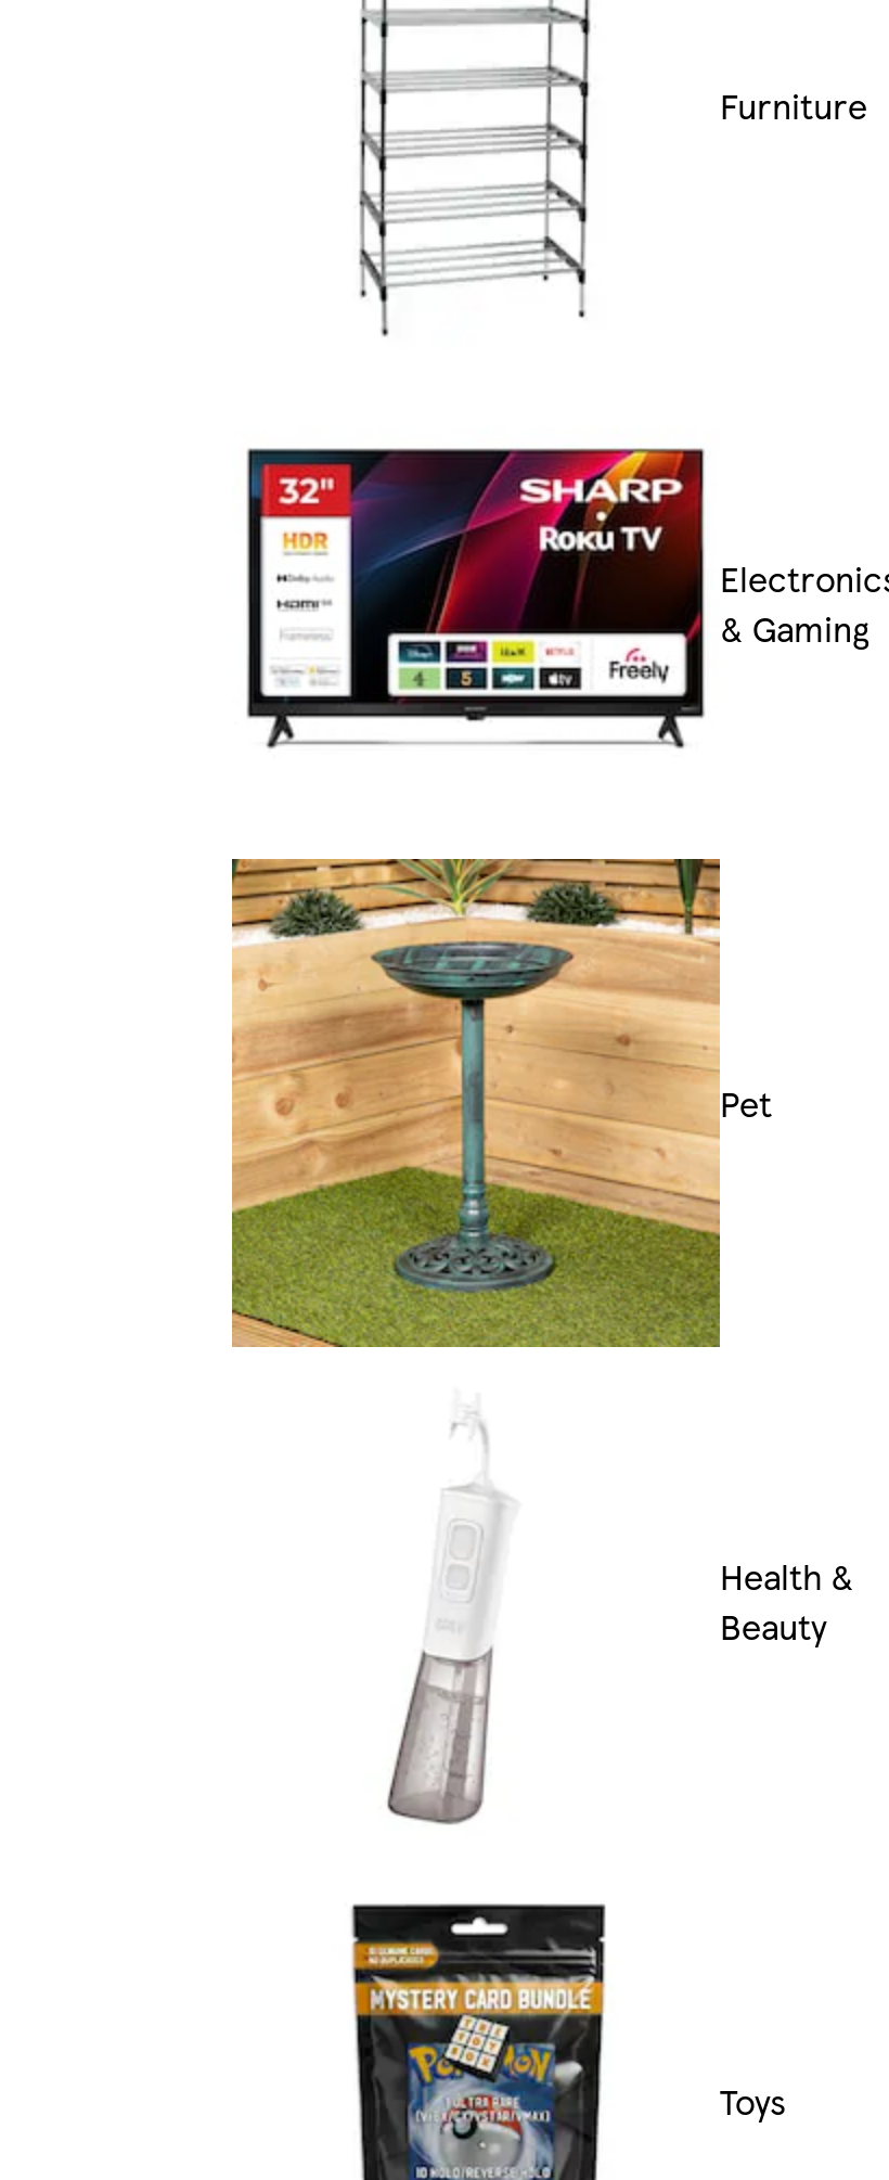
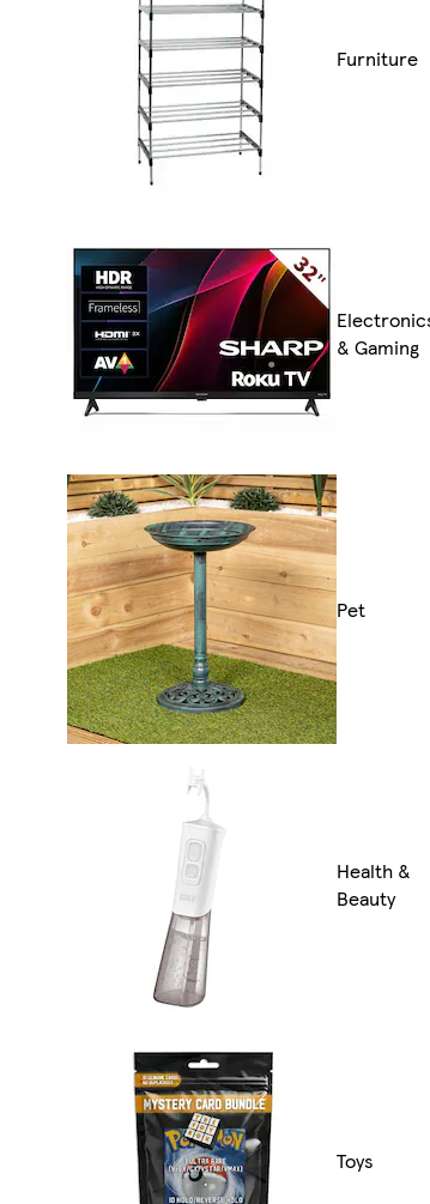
[243,449,709,753] [image] -> [72,248,332,417] [image]

